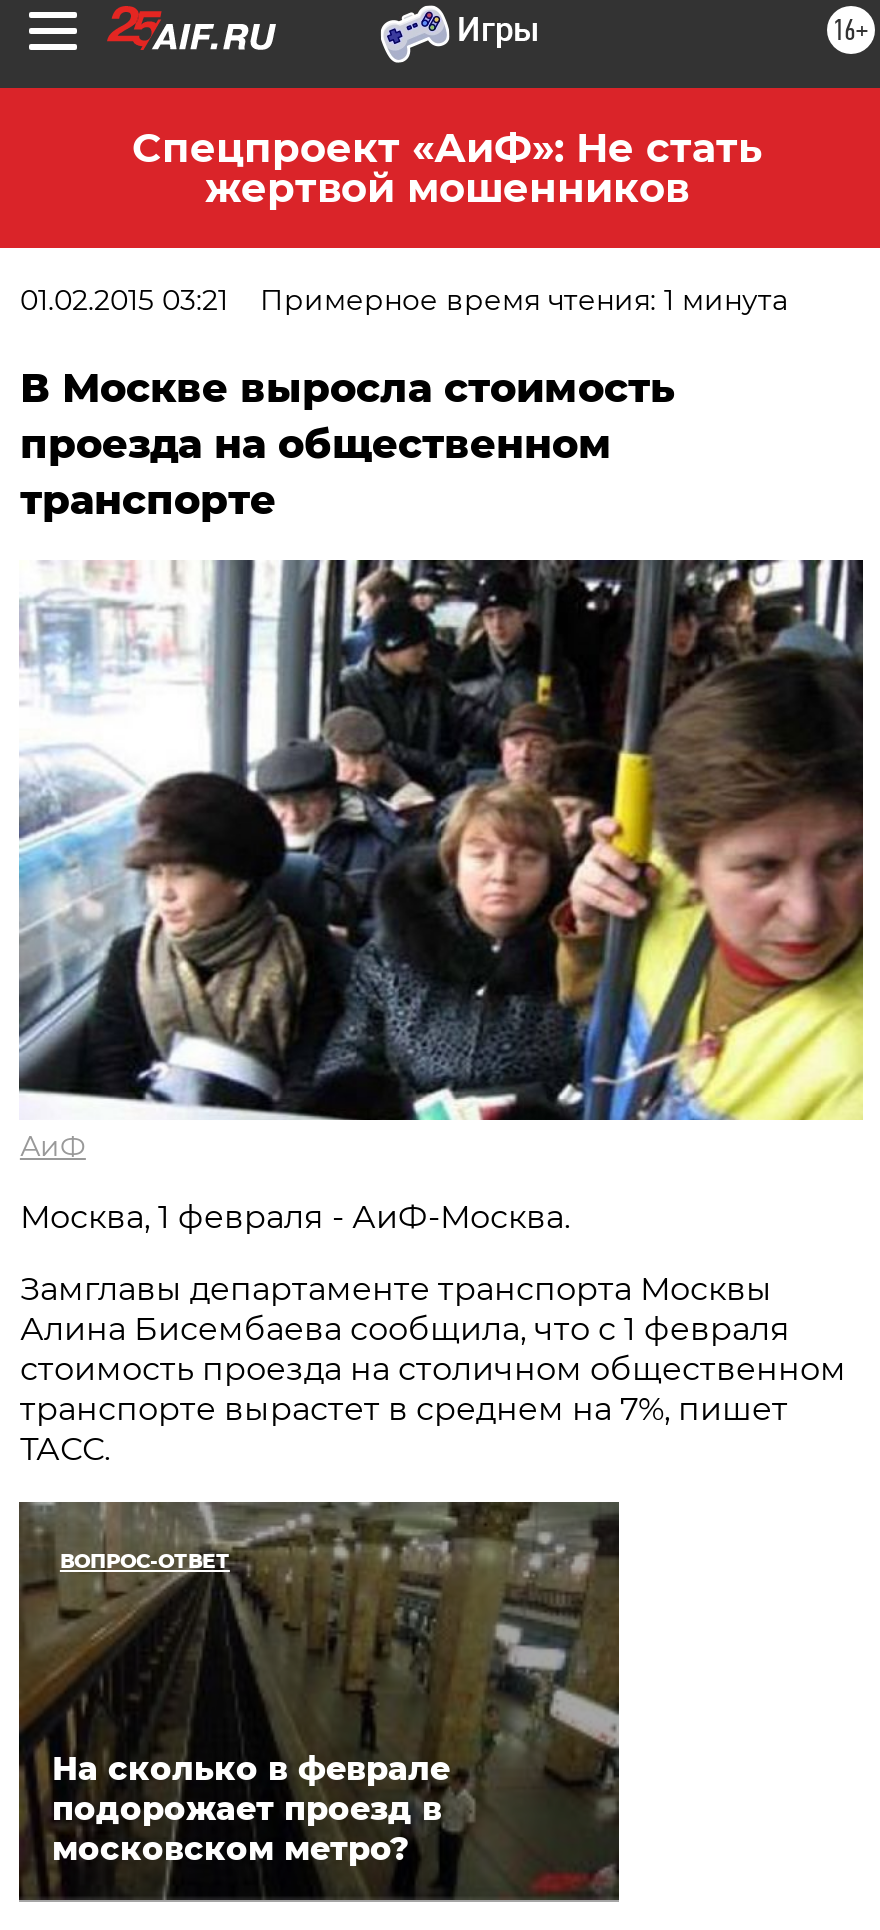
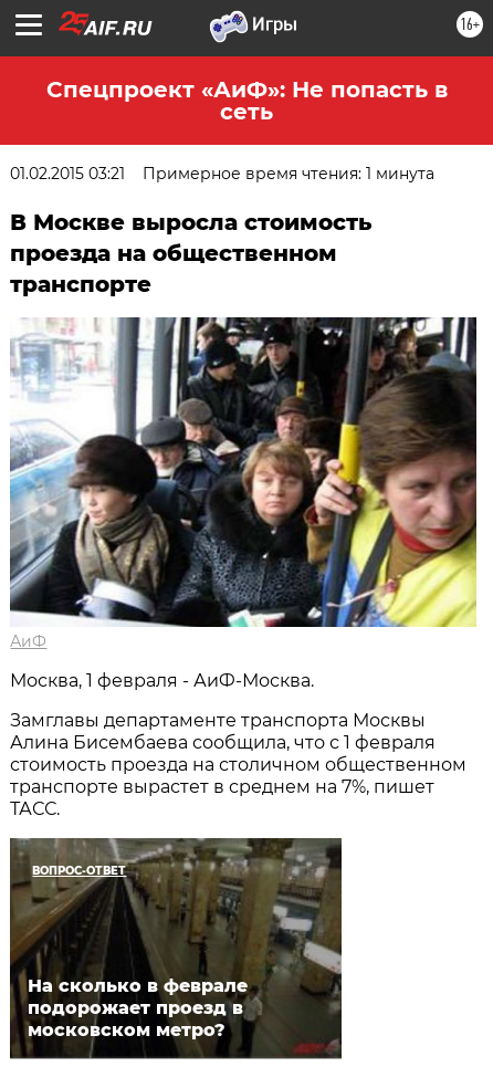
[132,124,762,212] Спецпроект «АиФ»: Не стать | жертвой мошенников -> [46,76,447,125] Спецпроект «АиФ»: Не попасть в | сеть

